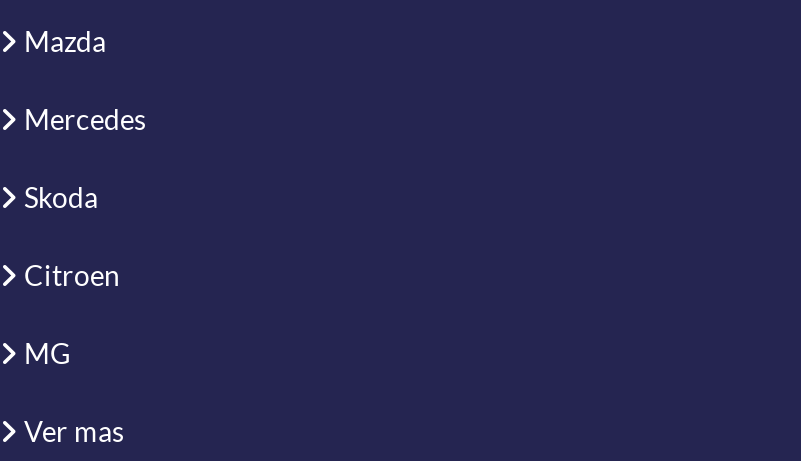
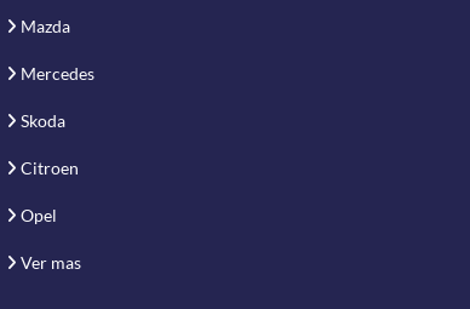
[24,337,70,371] MG -> [21,205,57,226] Opel

